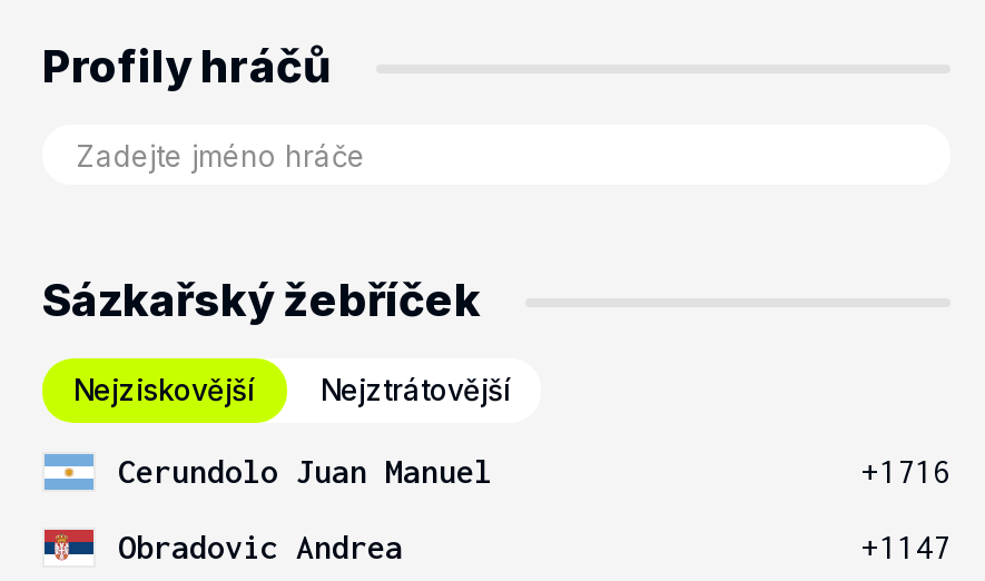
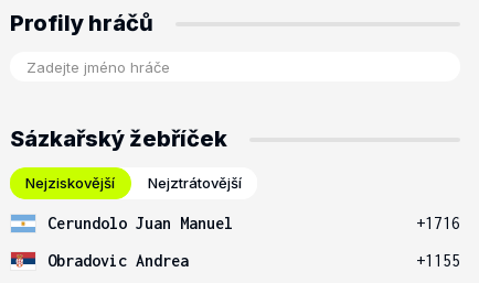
[861,528,950,565] +1147 -> [416,251,460,270] +1155

